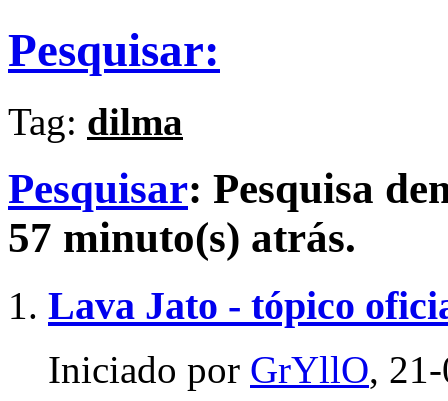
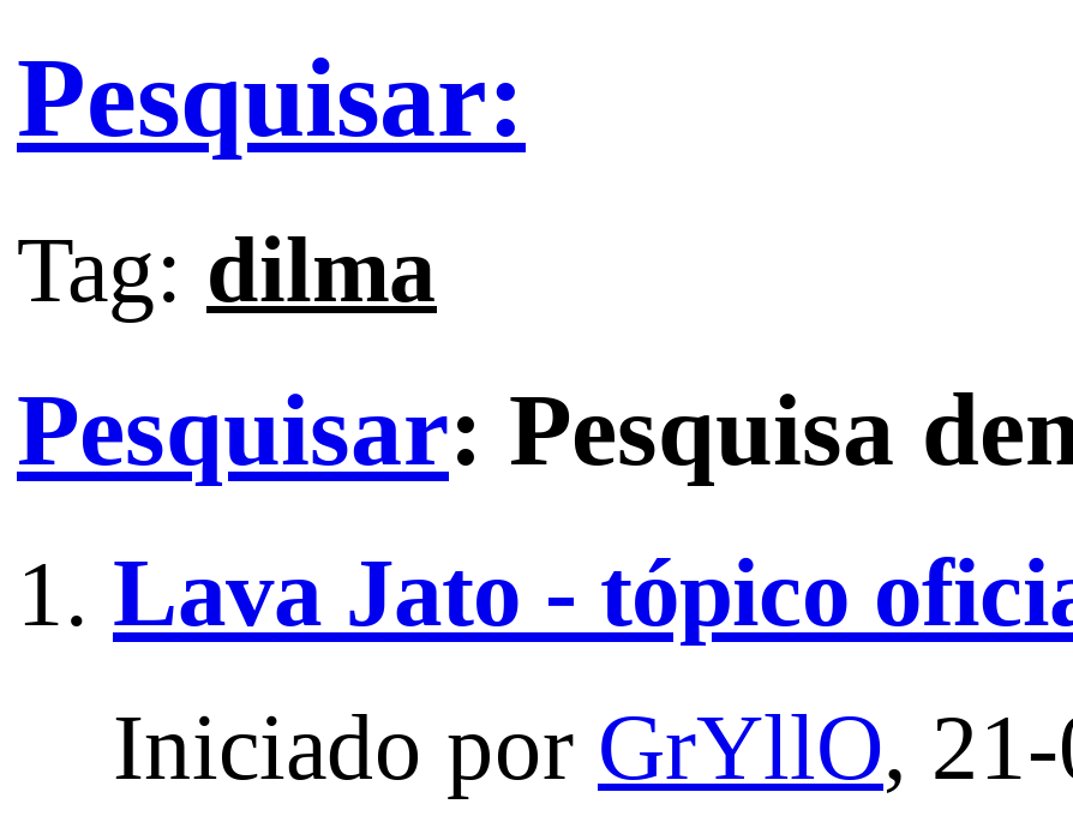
[8,214,356,261] 57 minuto(s) atrás. -> none

